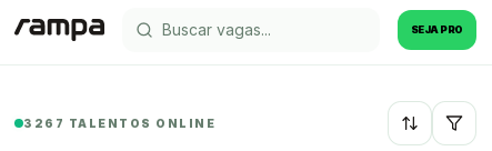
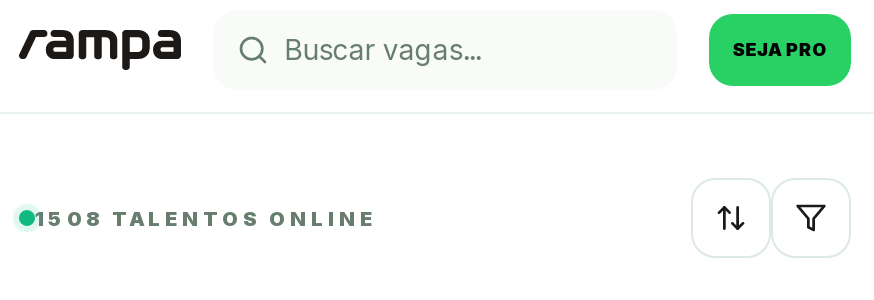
[23,116,215,129] 3267 TALENTOS ONLINE -> [35,205,377,229] 1508 TALENTOS ONLINE

